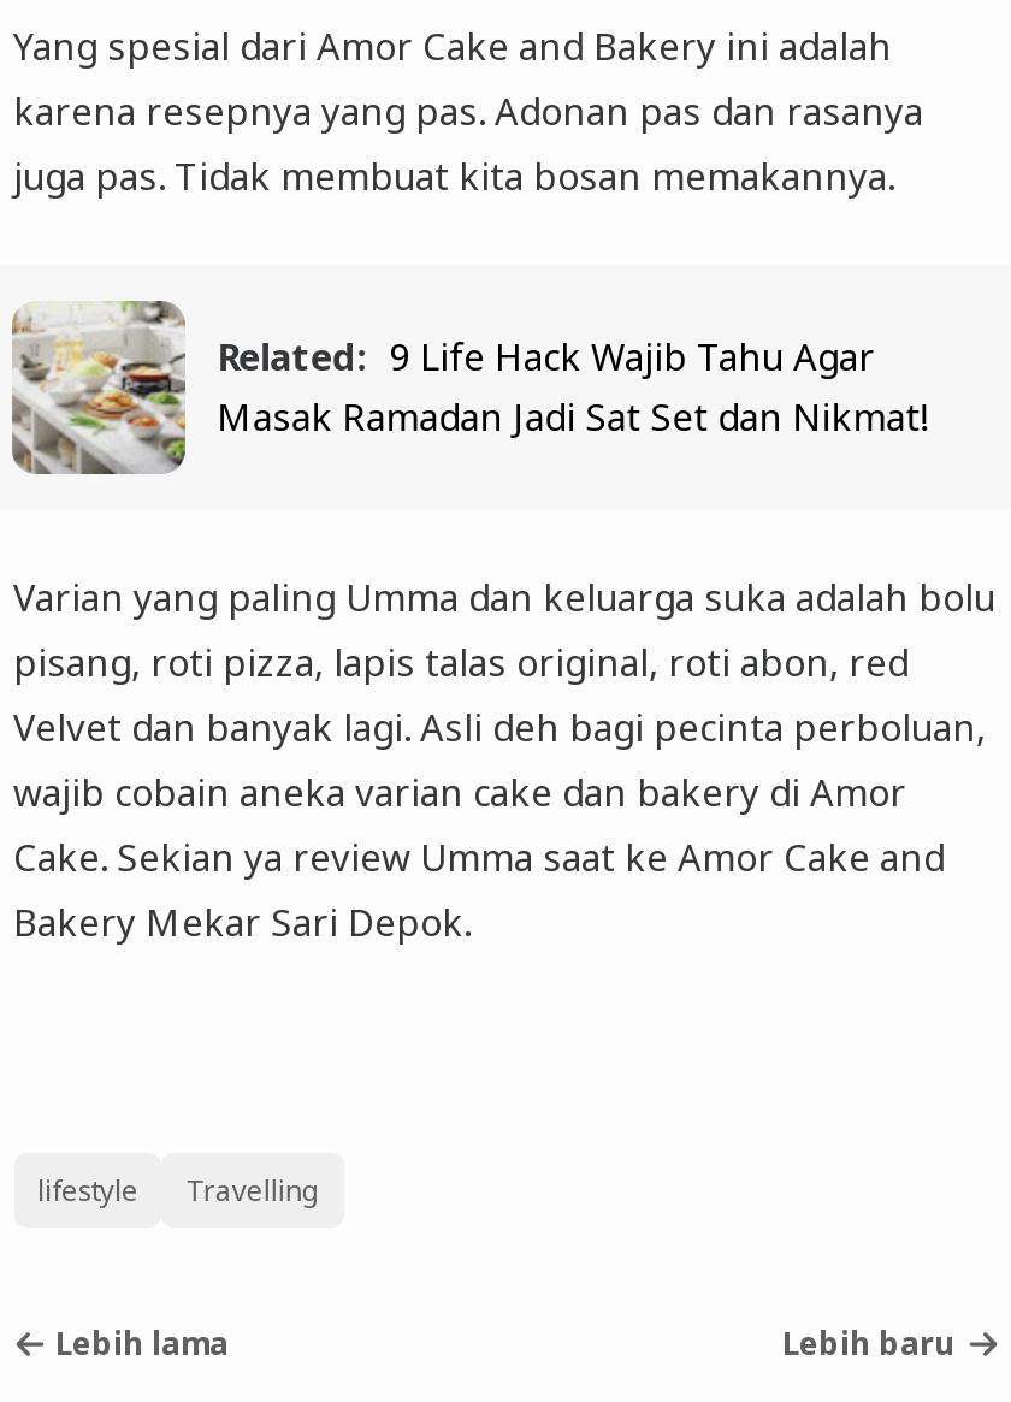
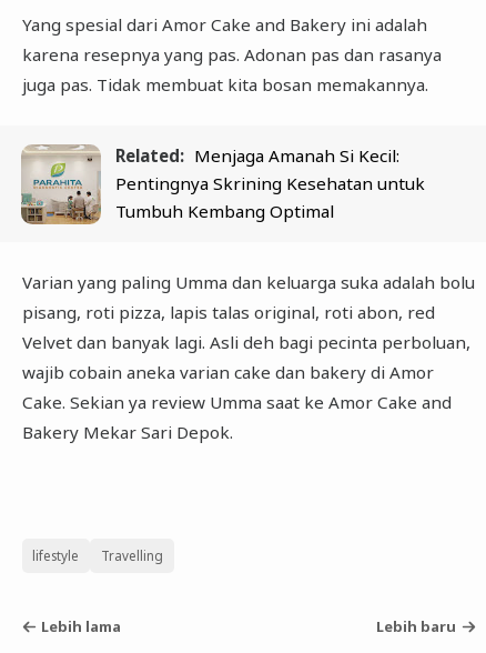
[12,298,927,477] [image] | Related: 9 Life Hack Wajib Tahu Agar | Masak Ramadan Jadi Sat Set dan Nikmat! -> [20,143,425,225] [image] | Related: Menjaga Amanah Si Kecil: | Pentingnya Skrining Kesehatan untuk | Tumbuh Kembang Optimal

